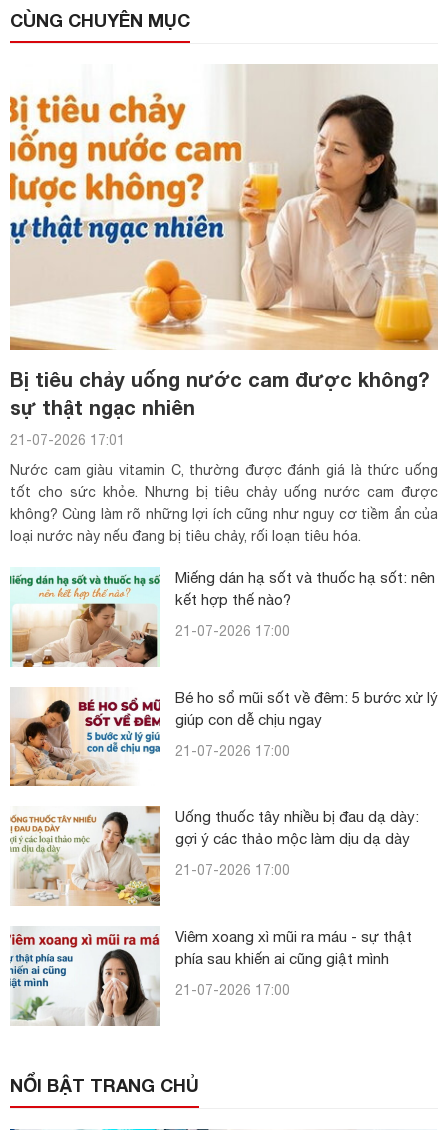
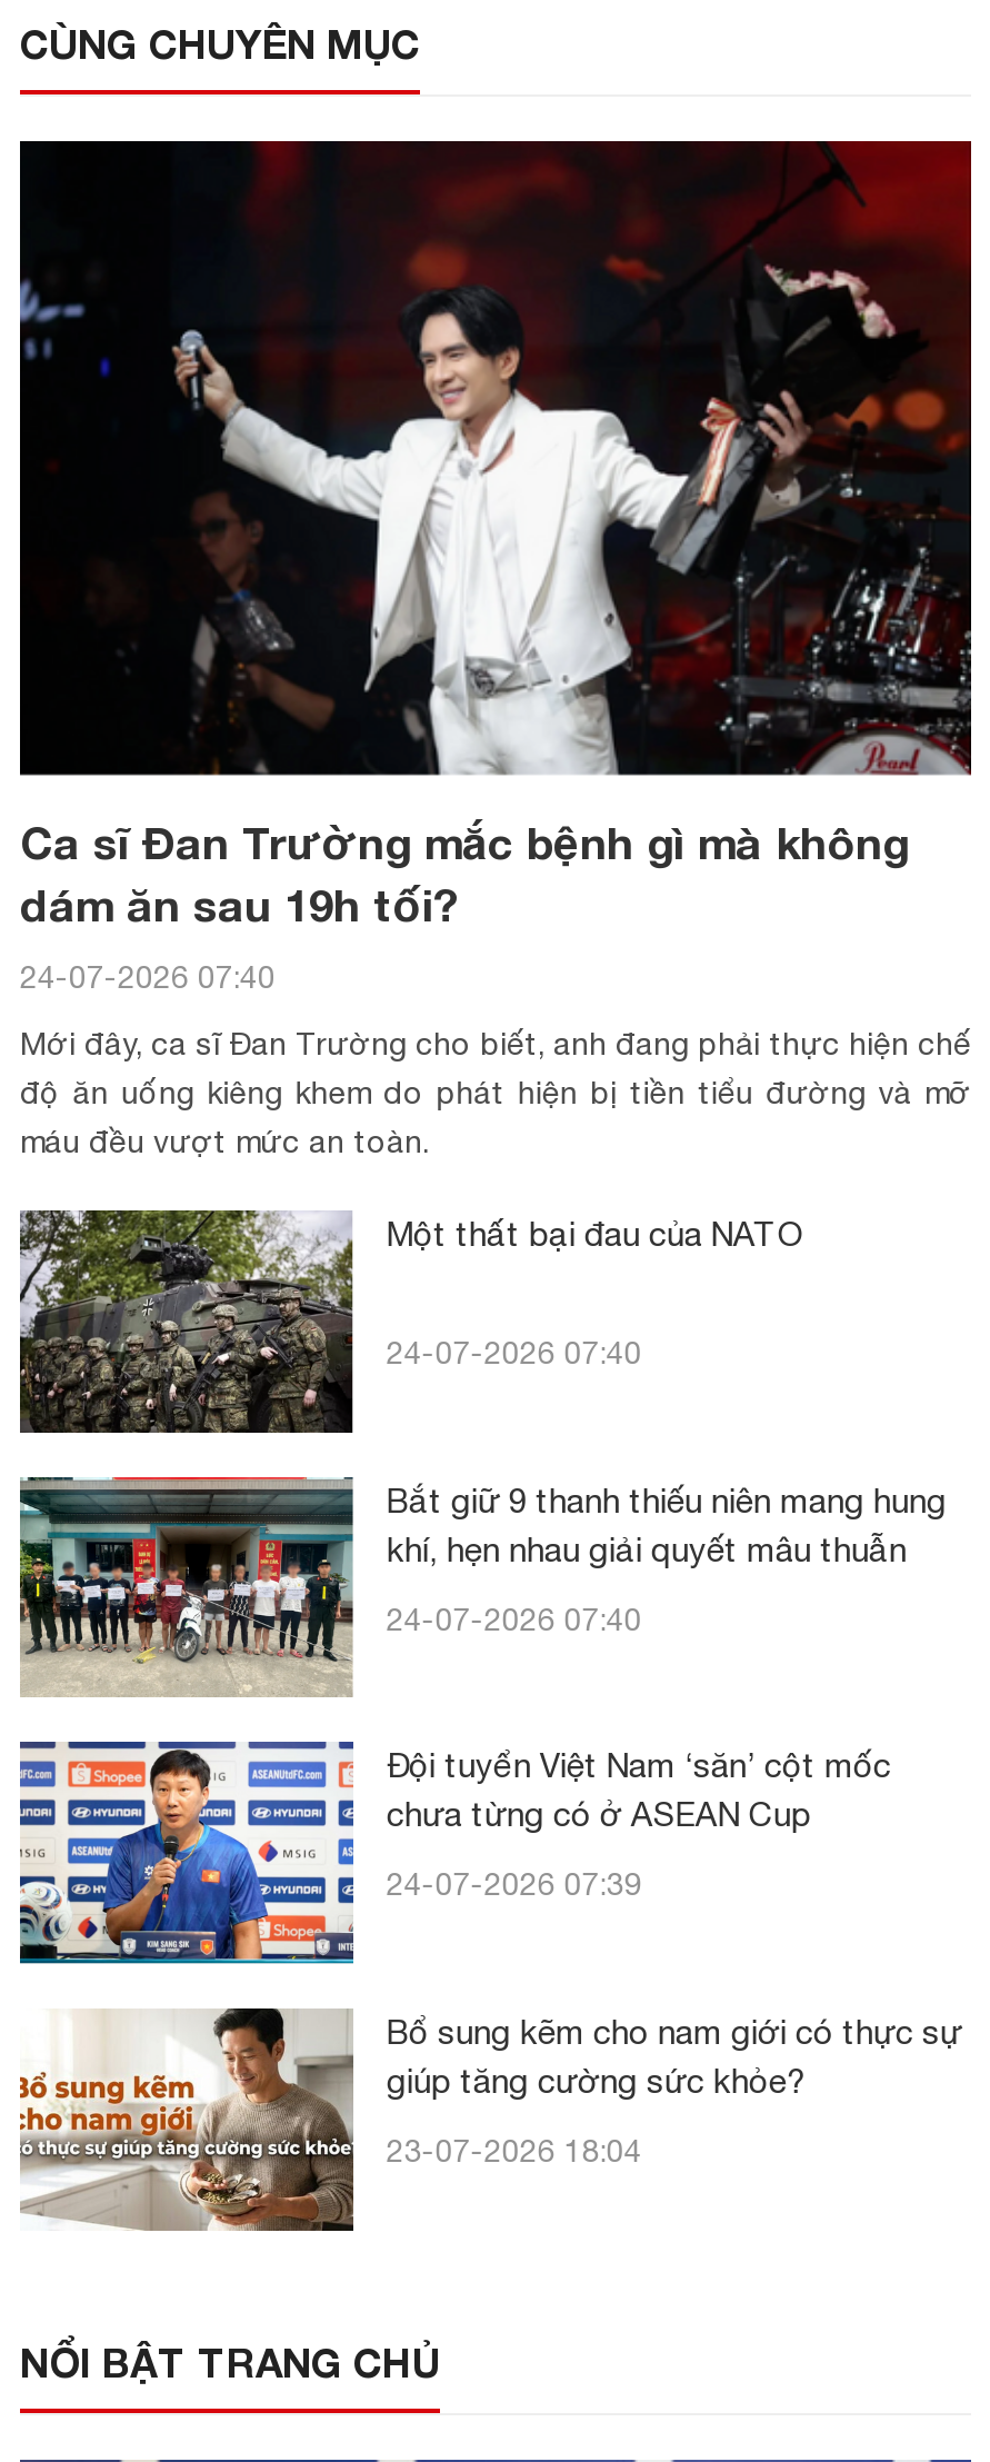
[9,64,439,419] [image] | Bị tiêu chảy uống nước cam được không? | sự thật ngạc nhiên -> [18,139,973,930] [image] | Ca sĩ Đan Trường mắc bệnh gì mà không | dám ăn sau 19h tối?
[10,432,125,448] 21-07-2026 17:01 -> [20,959,276,994] 24-07-2026 07:40
[10,462,438,544] Nước cam giàu vitamin C, thường được đánh giá là thức uống | tốt cho sức khỏe. Nhưng bị tiêu chảy uống nước cam được | không? Cùng làm rõ những lợi ích cũng như nguy cơ tiềm ẩn của | loại nước này nếu đang bị tiêu chảy, rối loạn tiêu hóa. -> [20,1025,971,1159] Mới đây, ca sĩ Đan Trường cho biết, anh đang phải thực hiện chế | độ ăn uống kiêng khem do phát hiện bị tiền tiểu đường và mỡ | máu đều vượt mức an toàn.
[10,567,435,668] [image] | Miếng dán hạ sốt và thuốc hạ sốt: nên | kết hợp thế nào? -> [18,1214,804,1435] [image] | Một thất bại đau của NATO
[175,623,290,639] 21-07-2026 17:00 -> [386,1334,642,1370] 24-07-2026 07:40
[10,687,438,786] [image] | Bé ho sổ mũi sốt về đêm: 5 bước xử lý | giúp con dễ chịu ngay -> [18,1475,946,1697] [image] | Bắt giữ 9 thanh thiếu niên mang hung | khí, hẹn nhau giải quyết mâu thuẫn
[175,742,290,758] 21-07-2026 17:00 -> [386,1601,642,1636] 24-07-2026 07:40
[10,805,419,907] [image] | Uống thuốc tây nhiều bị đau dạ dày: | gợi ý các thảo mộc làm dịu dạ dày -> [18,1740,891,1966] [image] | Đội tuyển Việt Nam ‘săn’ cột mốc | chưa từng có ở ASEAN Cup
[175,862,290,878] 21-07-2026 17:00 -> [386,1867,642,1903] 24-07-2026 07:39
[10,926,412,1026] [image] | Viêm xoang xì mũi ra máu - sự thật | phía sau khiến ai cũng giật mình -> [18,2006,962,2231] [image] | Bổ sung kẽm cho nam giới có thực sự | giúp tăng cường sức khỏe?
[175,982,290,998] 21-07-2026 17:00 -> [386,2133,642,2169] 23-07-2026 18:04

